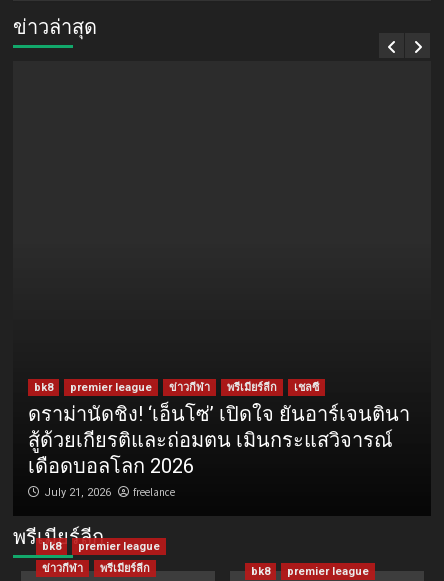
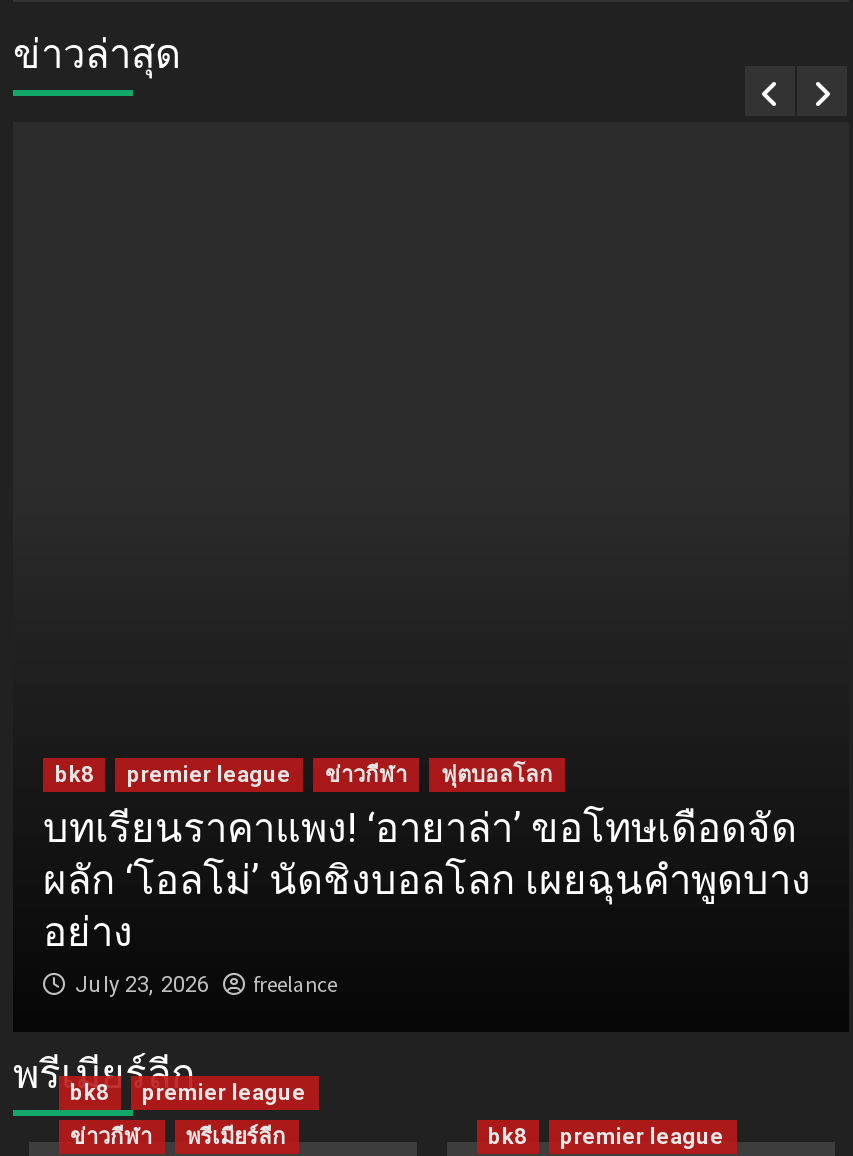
[28,381,410,499] พรีเมียร์ลีก | เชลซี | ดราม่านัดชิง! ‘เอ็นโซ่’ เปิดใจ ยันอาร์เจนตินา | สู้ด้วยเกียรติและถ่อมตน เมินกระแสวิจารณ์ | เดือดบอลโลก 2026 | July 21, 2026 -> [43,761,811,997] ฟุตบอลโลก | บทเรียนราคาแพง! ‘อายาล่า’ ขอโทษเดือดจัด | ผลัก ‘โอลโม่’ นัดชิงบอลโลก เผยฉุนคำพูดบาง | อย่าง | July 23, 2026

